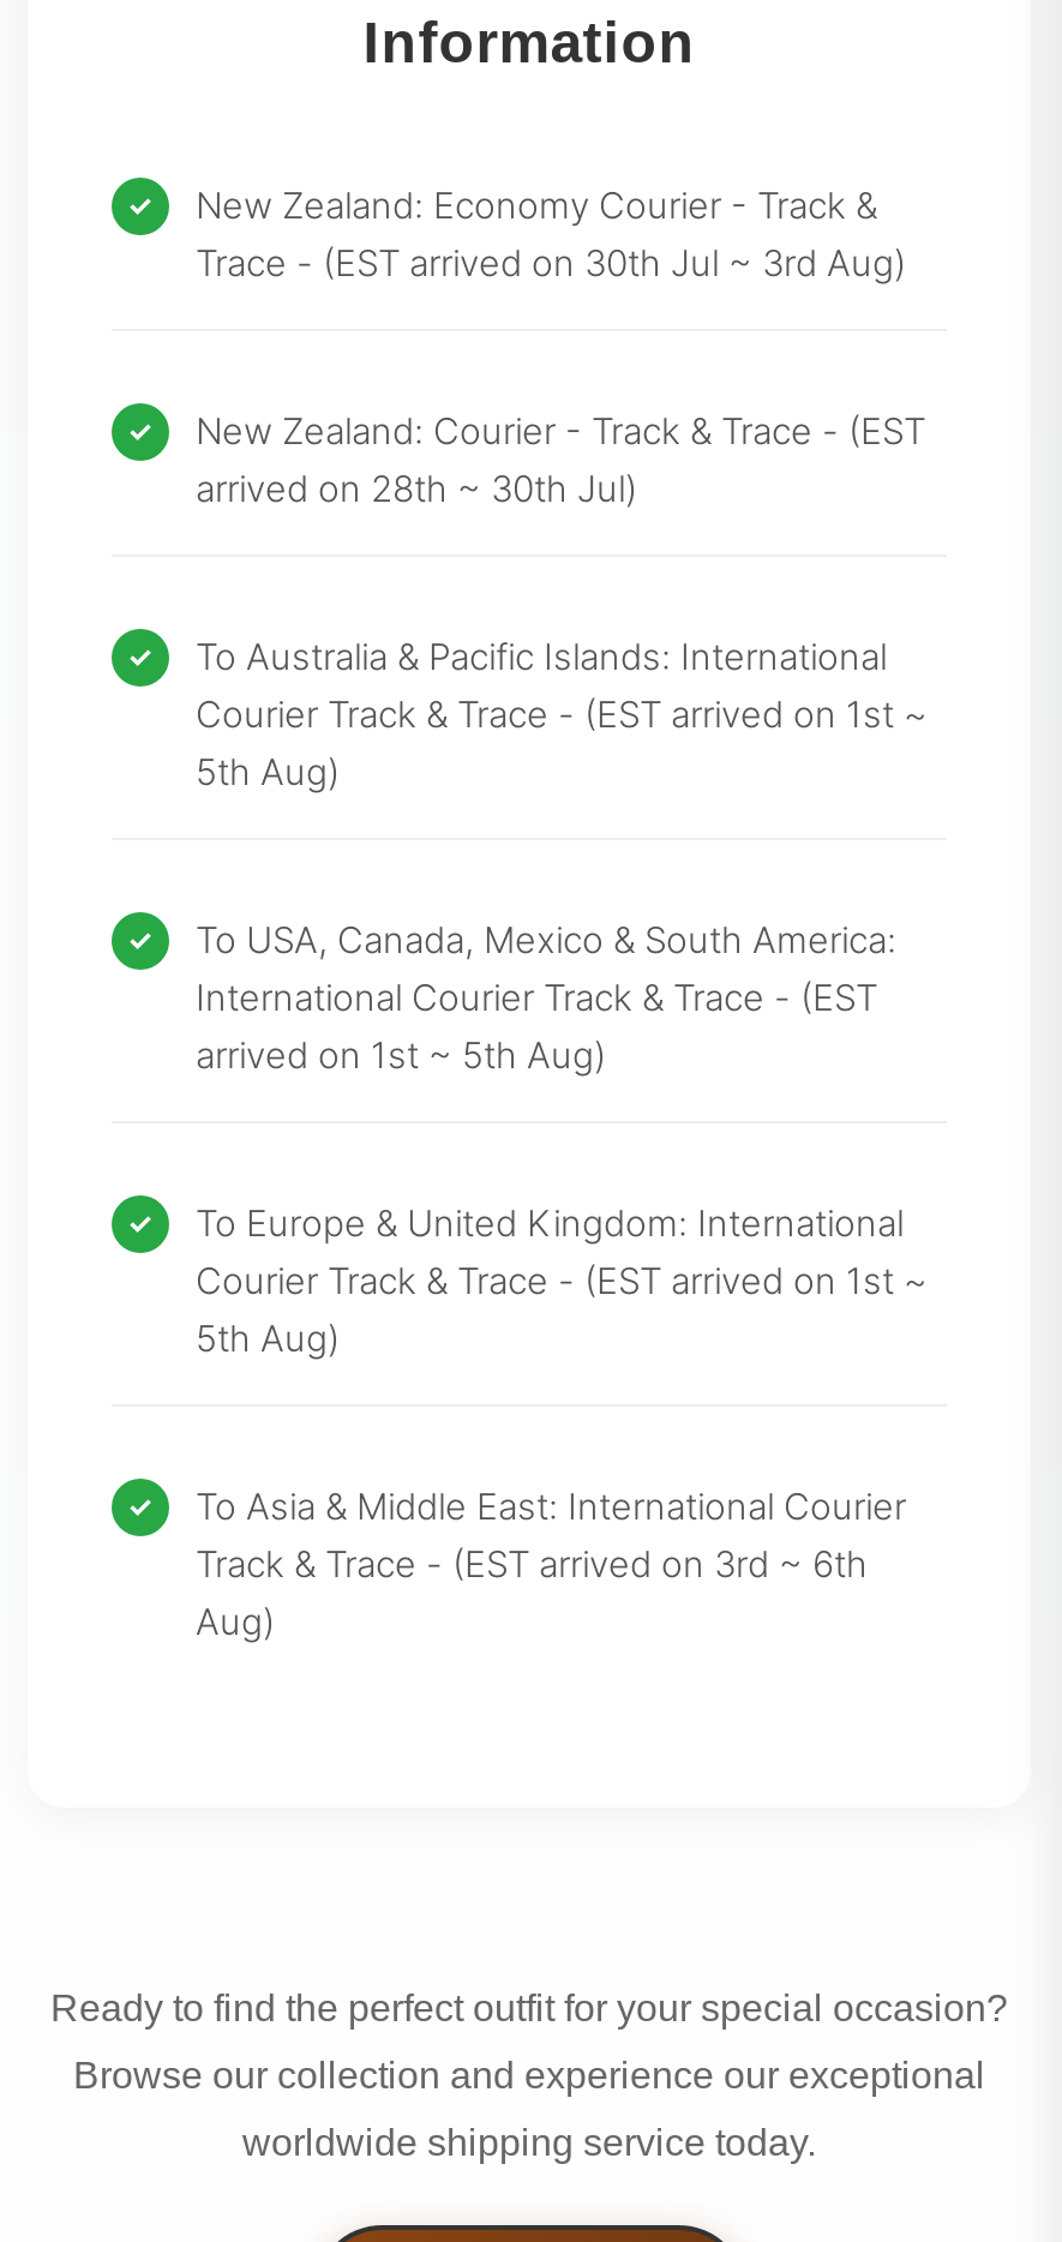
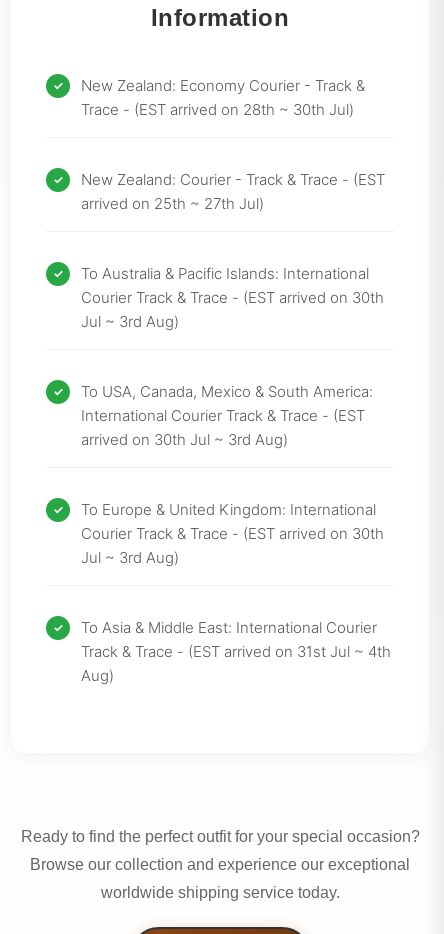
[196,240,906,286] Trace - (EST arrived on 30th Jul ~ 3rd Aug) -> [81,100,354,119] Trace - (EST arrived on 28th ~ 30th Jul)
[196,466,637,511] arrived on 28th ~ 30th Jul) -> [81,194,264,213] arrived on 25th ~ 27th Jul)
[196,691,928,795] Courier Track & Trace - (EST arrived on 1st ~ | 5th Aug) -> [81,288,384,331] Courier Track & Trace - (EST arrived on 30th | Jul ~ 3rd Aug)
[196,1032,606,1078] arrived on 1st ~ 5th Aug) -> [81,430,288,449] arrived on 30th Jul ~ 3rd Aug)
[196,1258,928,1361] Courier Track & Trace - (EST arrived on 1st ~ | 5th Aug) -> [81,524,384,567] Courier Track & Trace - (EST arrived on 30th | Jul ~ 3rd Aug)
[196,1541,868,1587] Track & Trace - (EST arrived on 3rd ~ 6th -> [81,642,391,661] Track & Trace - (EST arrived on 31st Jul ~ 4th

